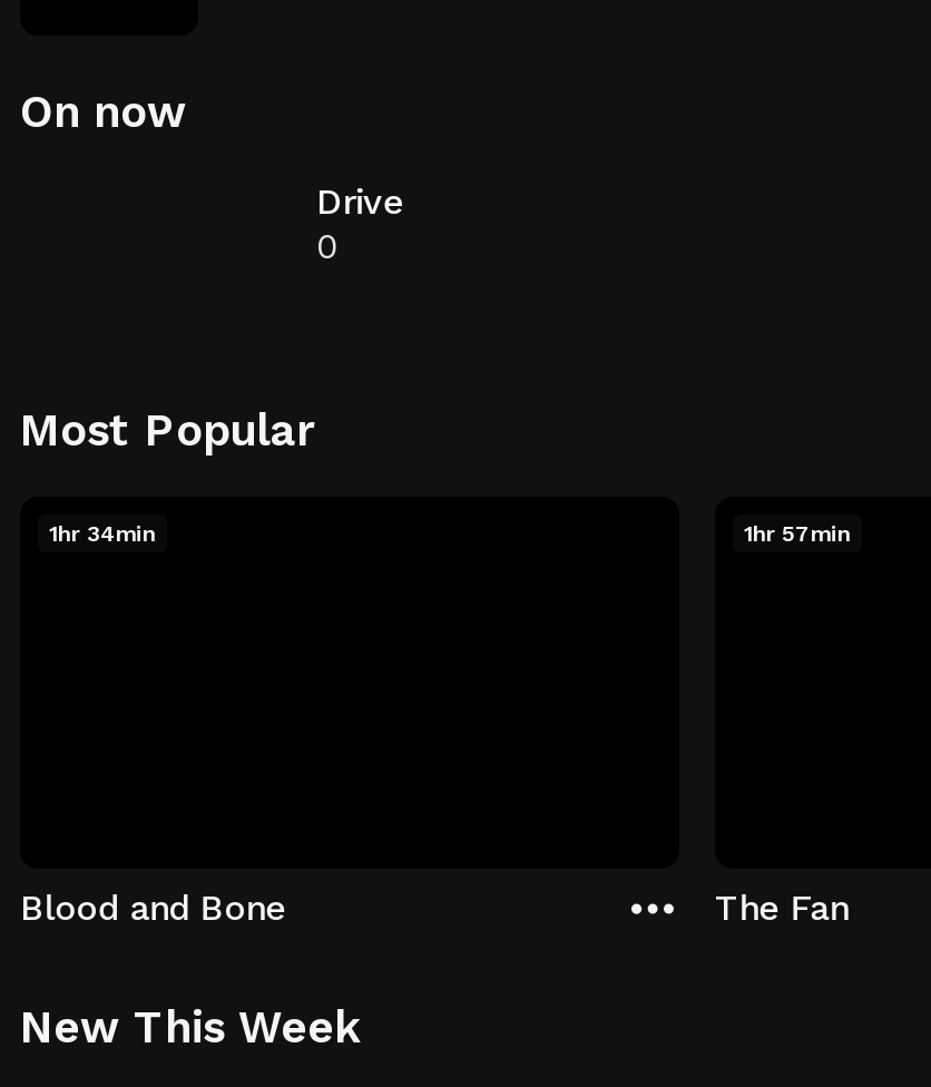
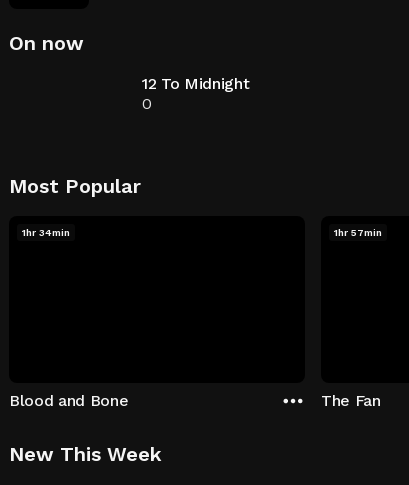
[316,180,404,223] Drive -> [142,74,249,93] 12 To Midnight

